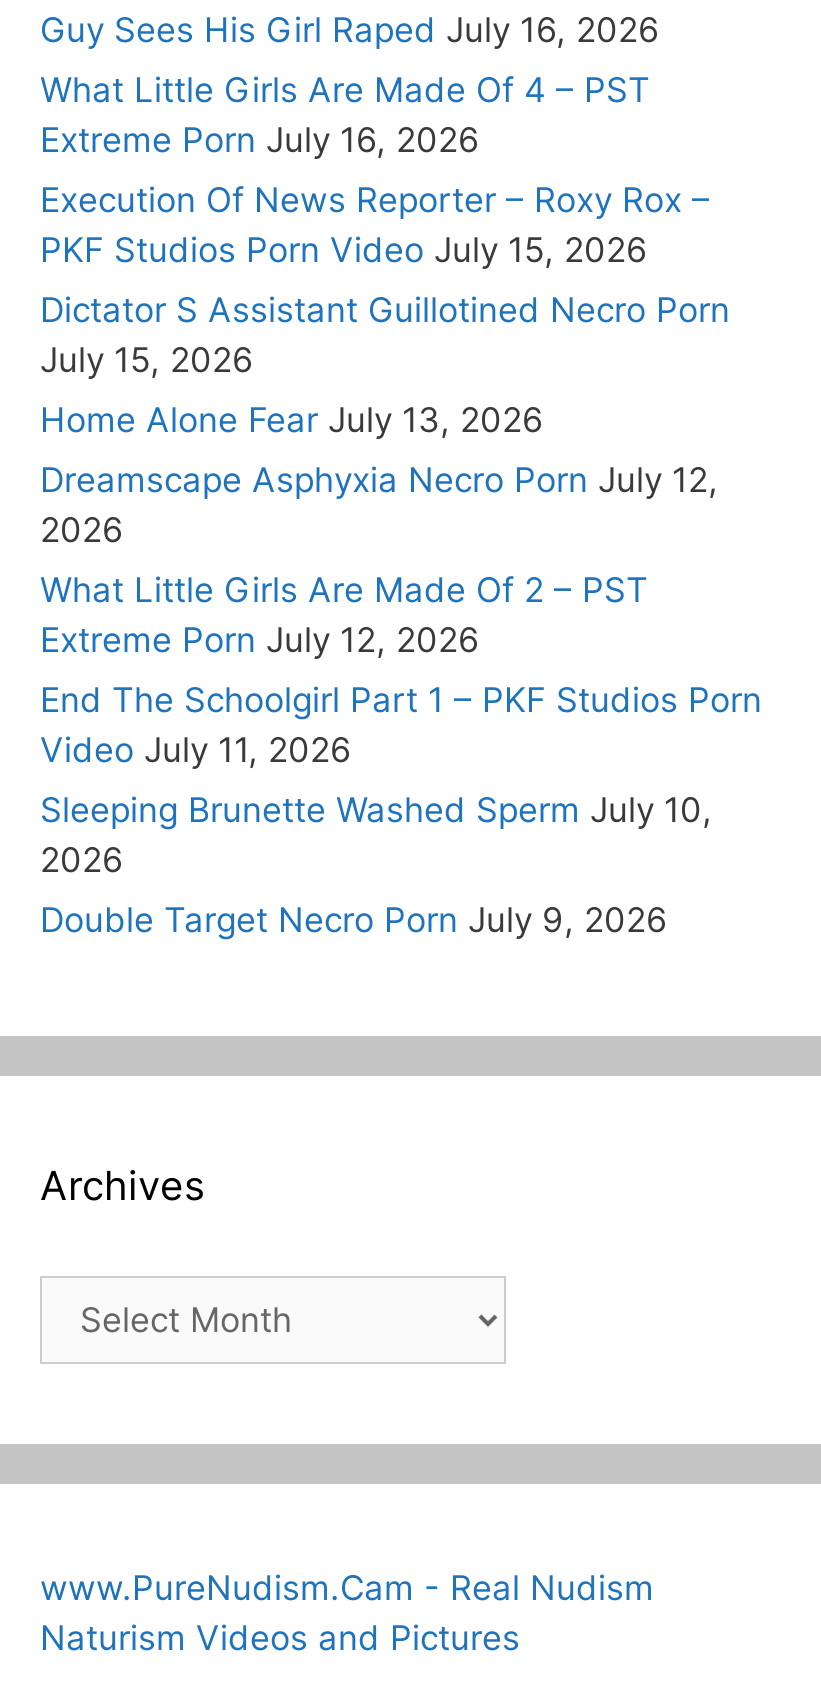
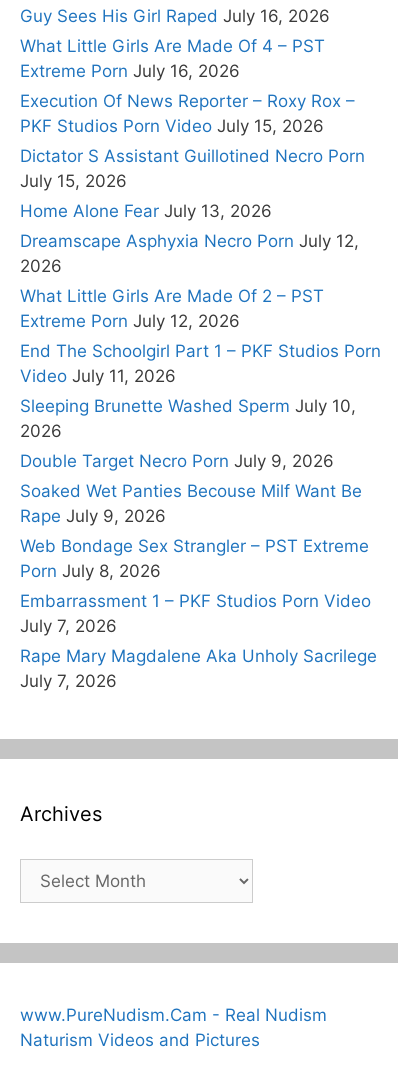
none -> [20,481,377,691] Soaked Wet Panties Becouse Milf Want Be | Rape July 9, 2026 | Web Bondage Sex Strangler – PST Extreme | Porn July 8, 2026 | Embarrassment 1 – PKF Studios Porn Video | July 7, 2026 | Rape Mary Magdalene Aka Unholy Sacrilege | July 7, 2026

